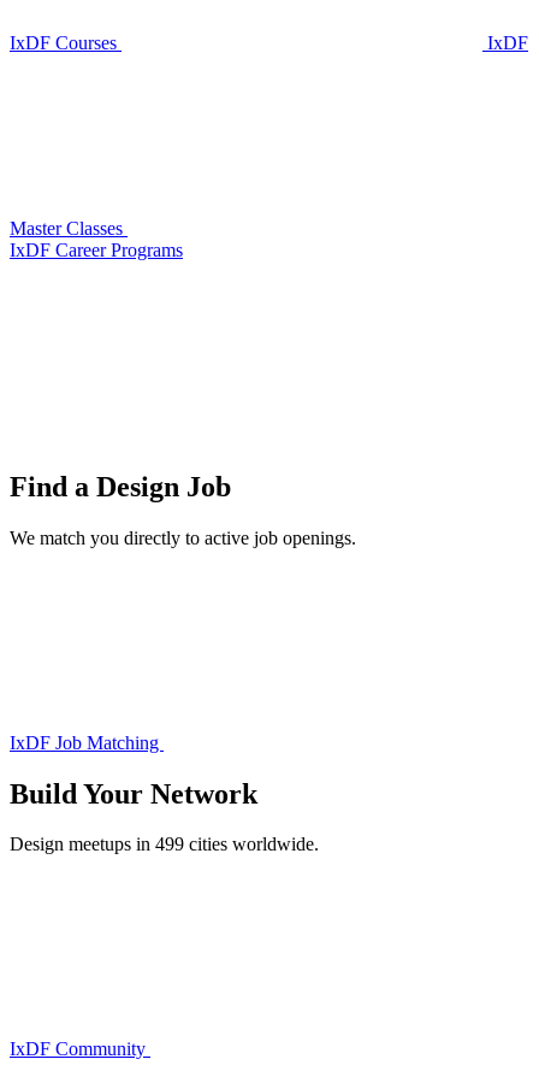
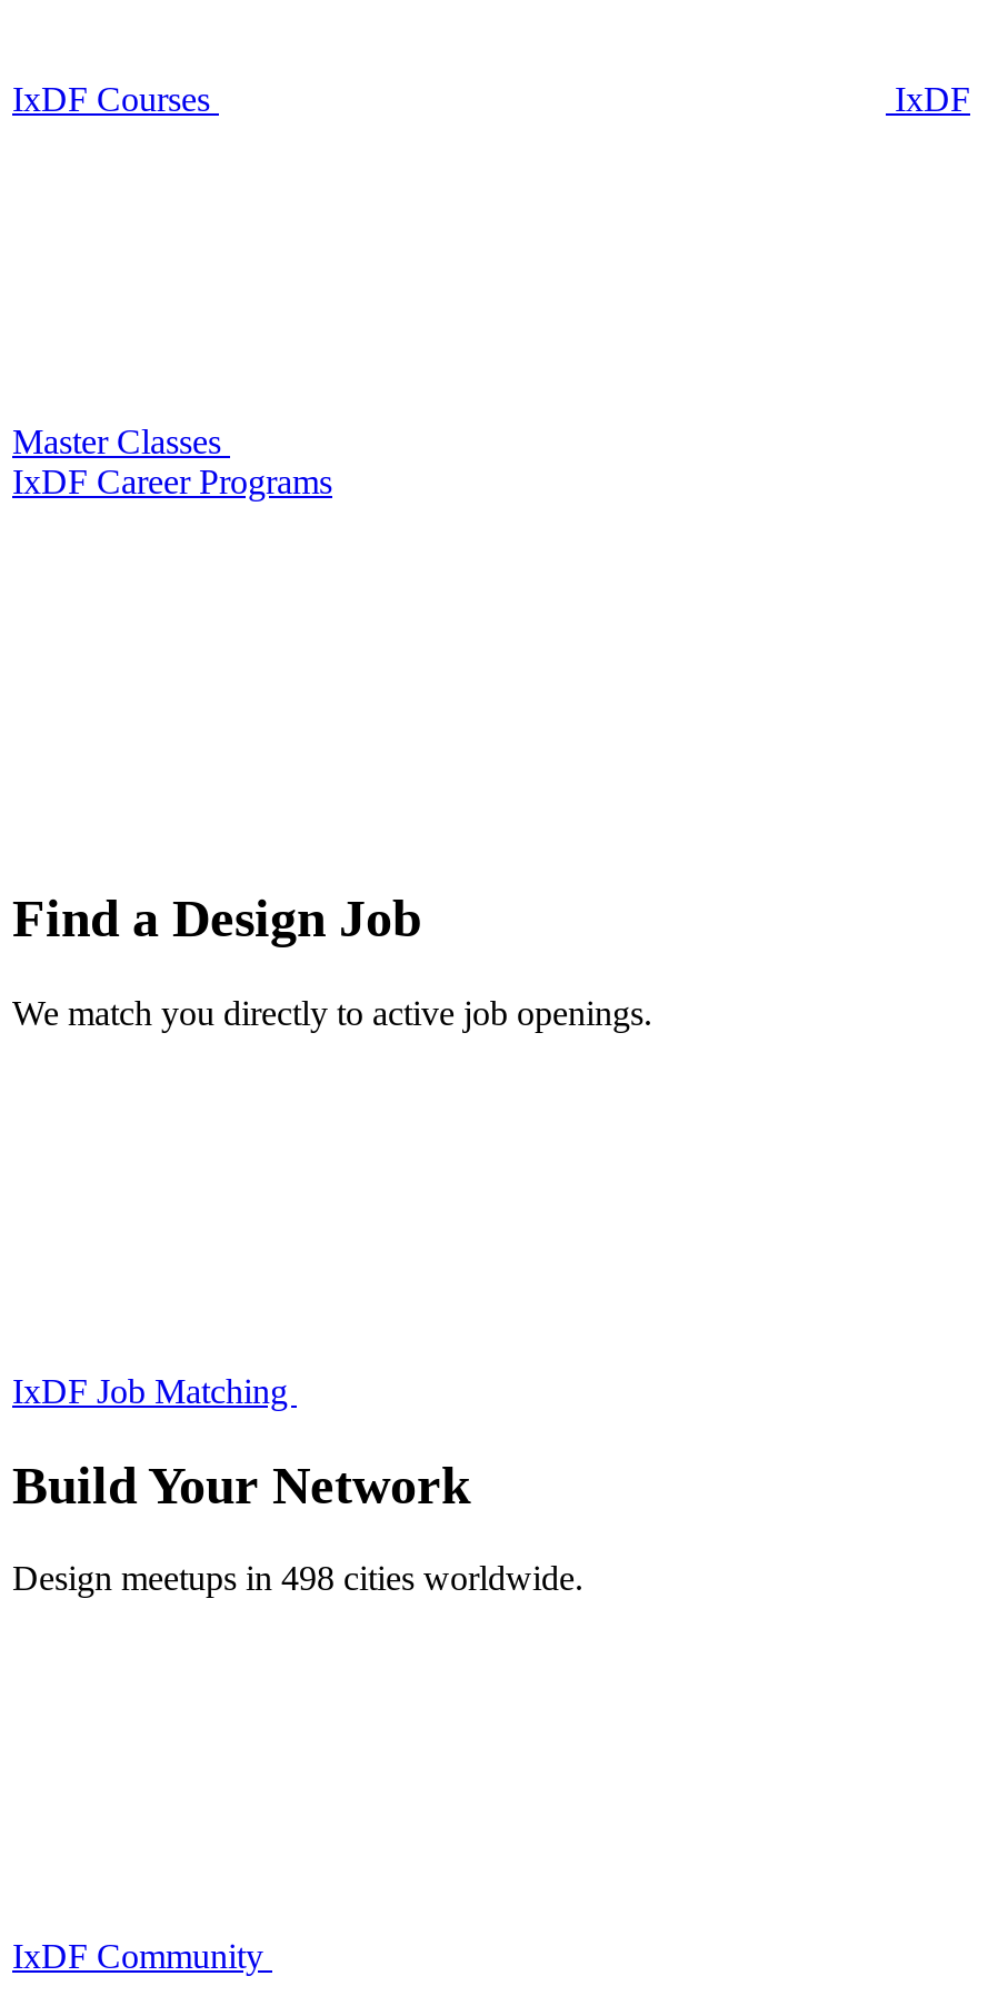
[10,834,319,855] Design meetups in 499 cities worldwide. -> [12,1560,583,1598] Design meetups in 498 cities worldwide.

